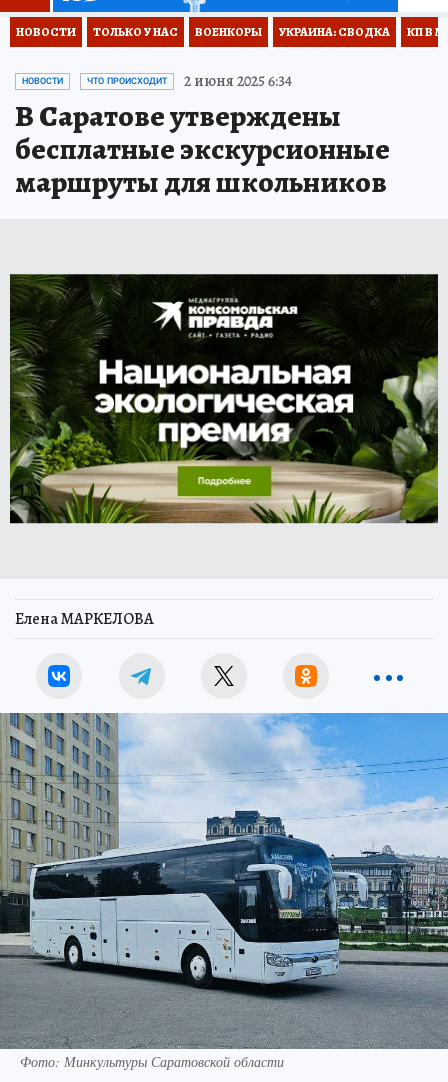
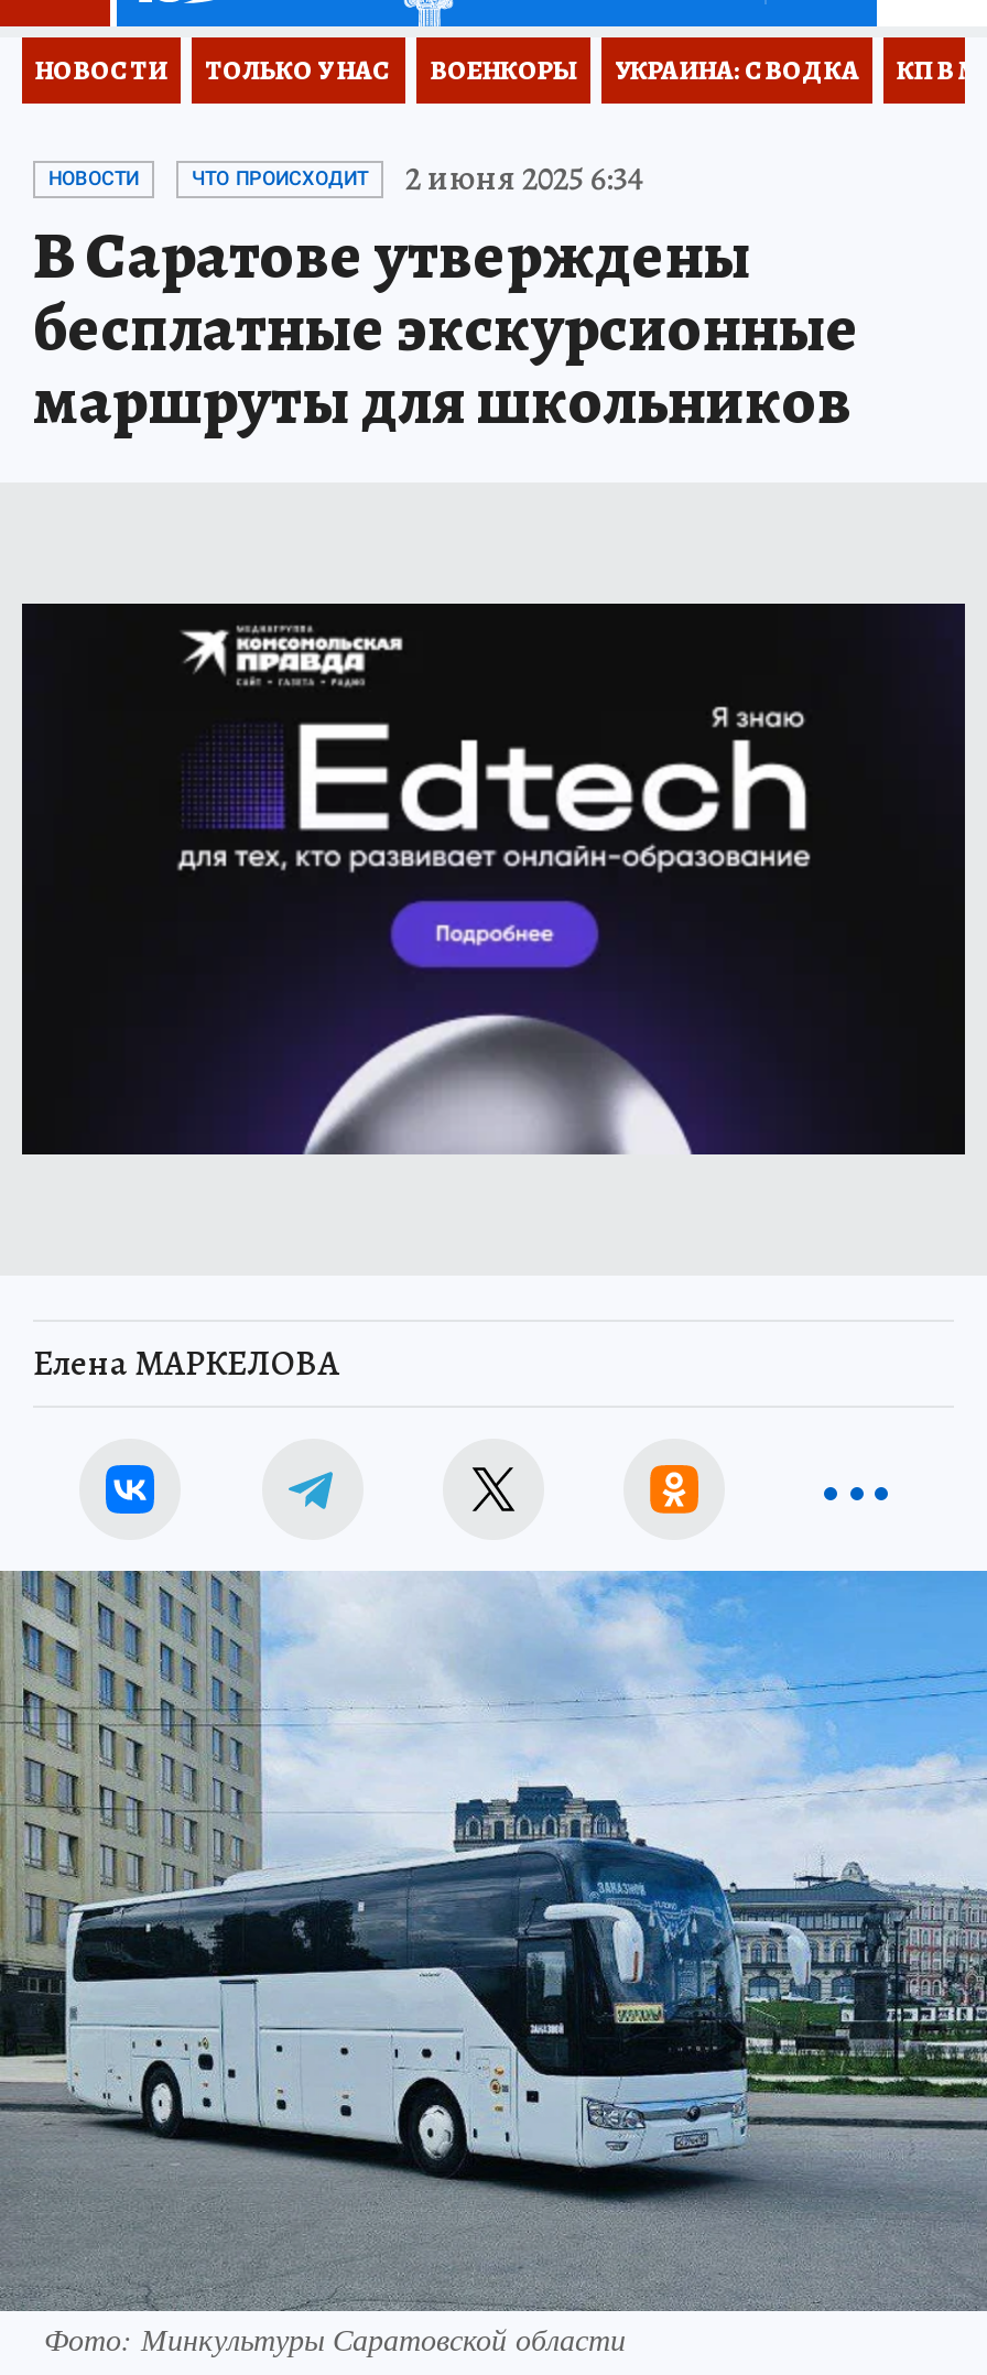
[9,274,439,524] [image] -> [20,604,967,1157] [image]

